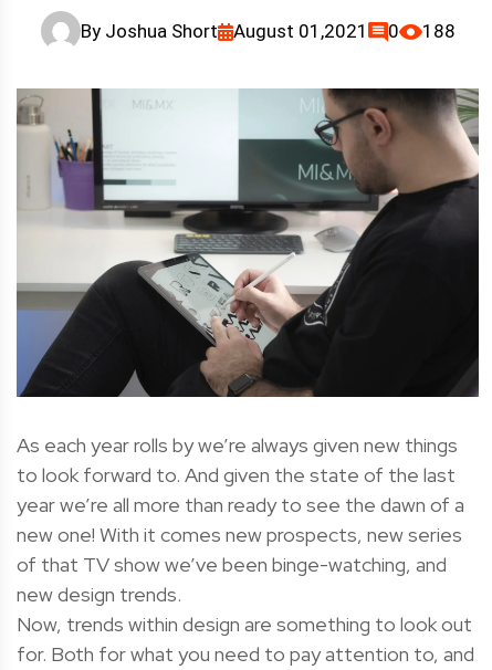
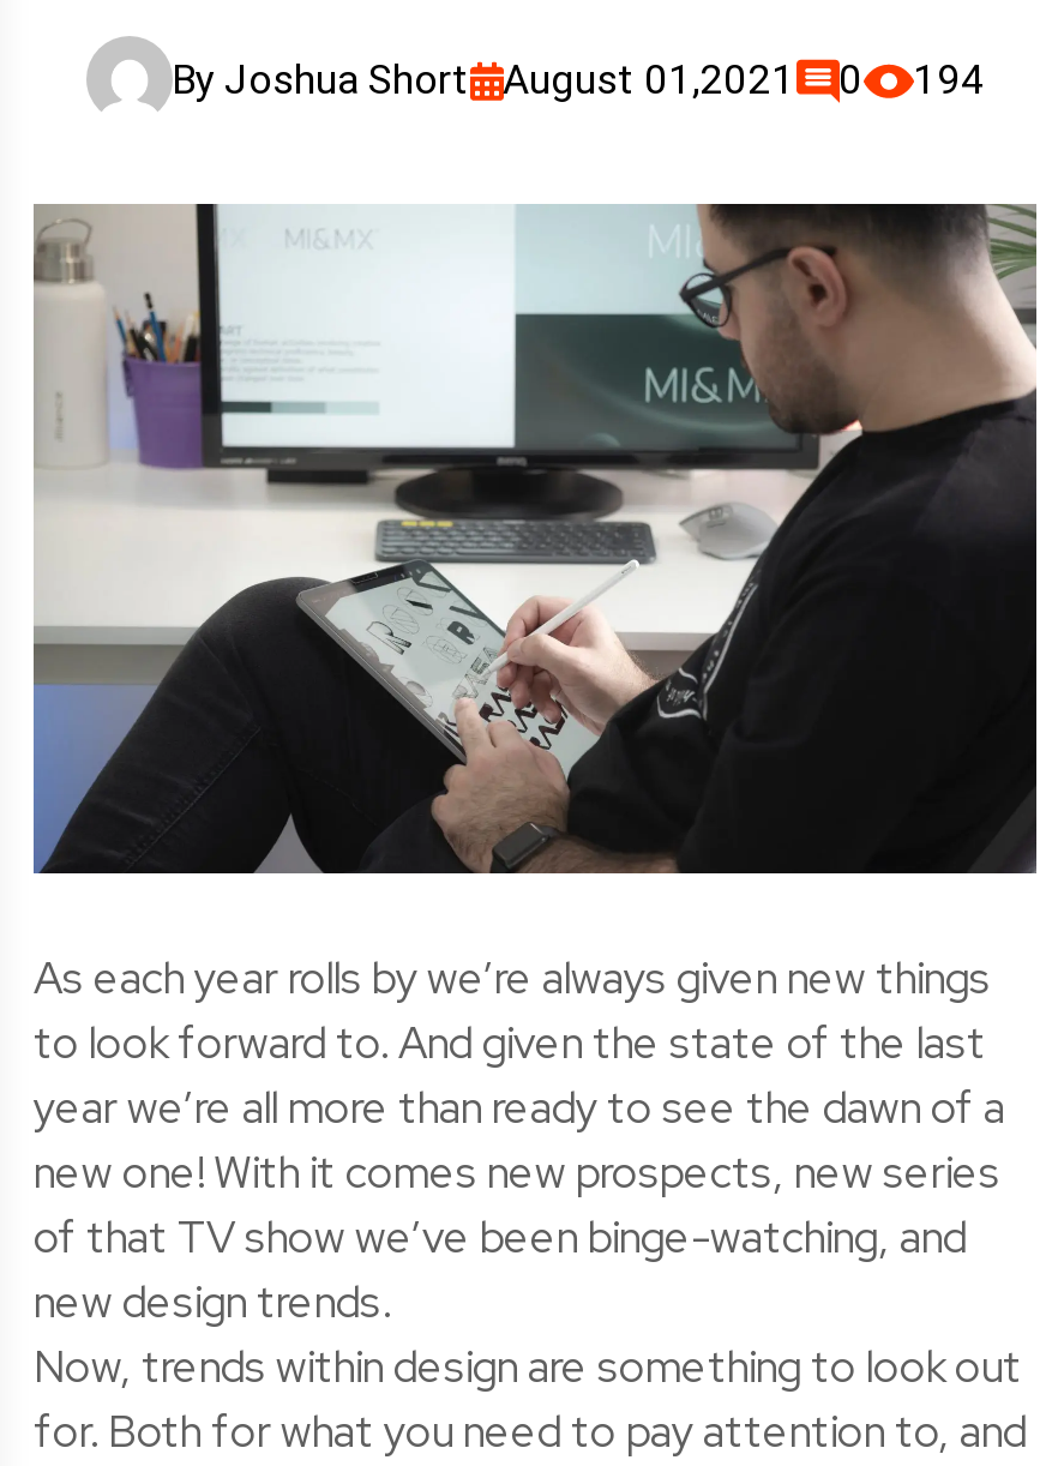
[80,20,455,42] By Joshua Short August 01,2021 0 188 -> [172,55,985,103] By Joshua Short August 01,2021 0 194

